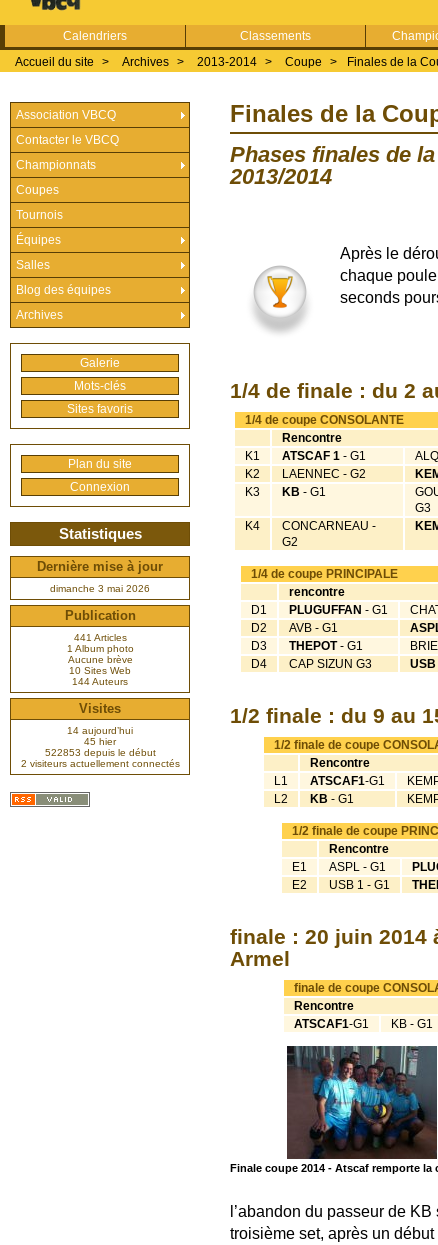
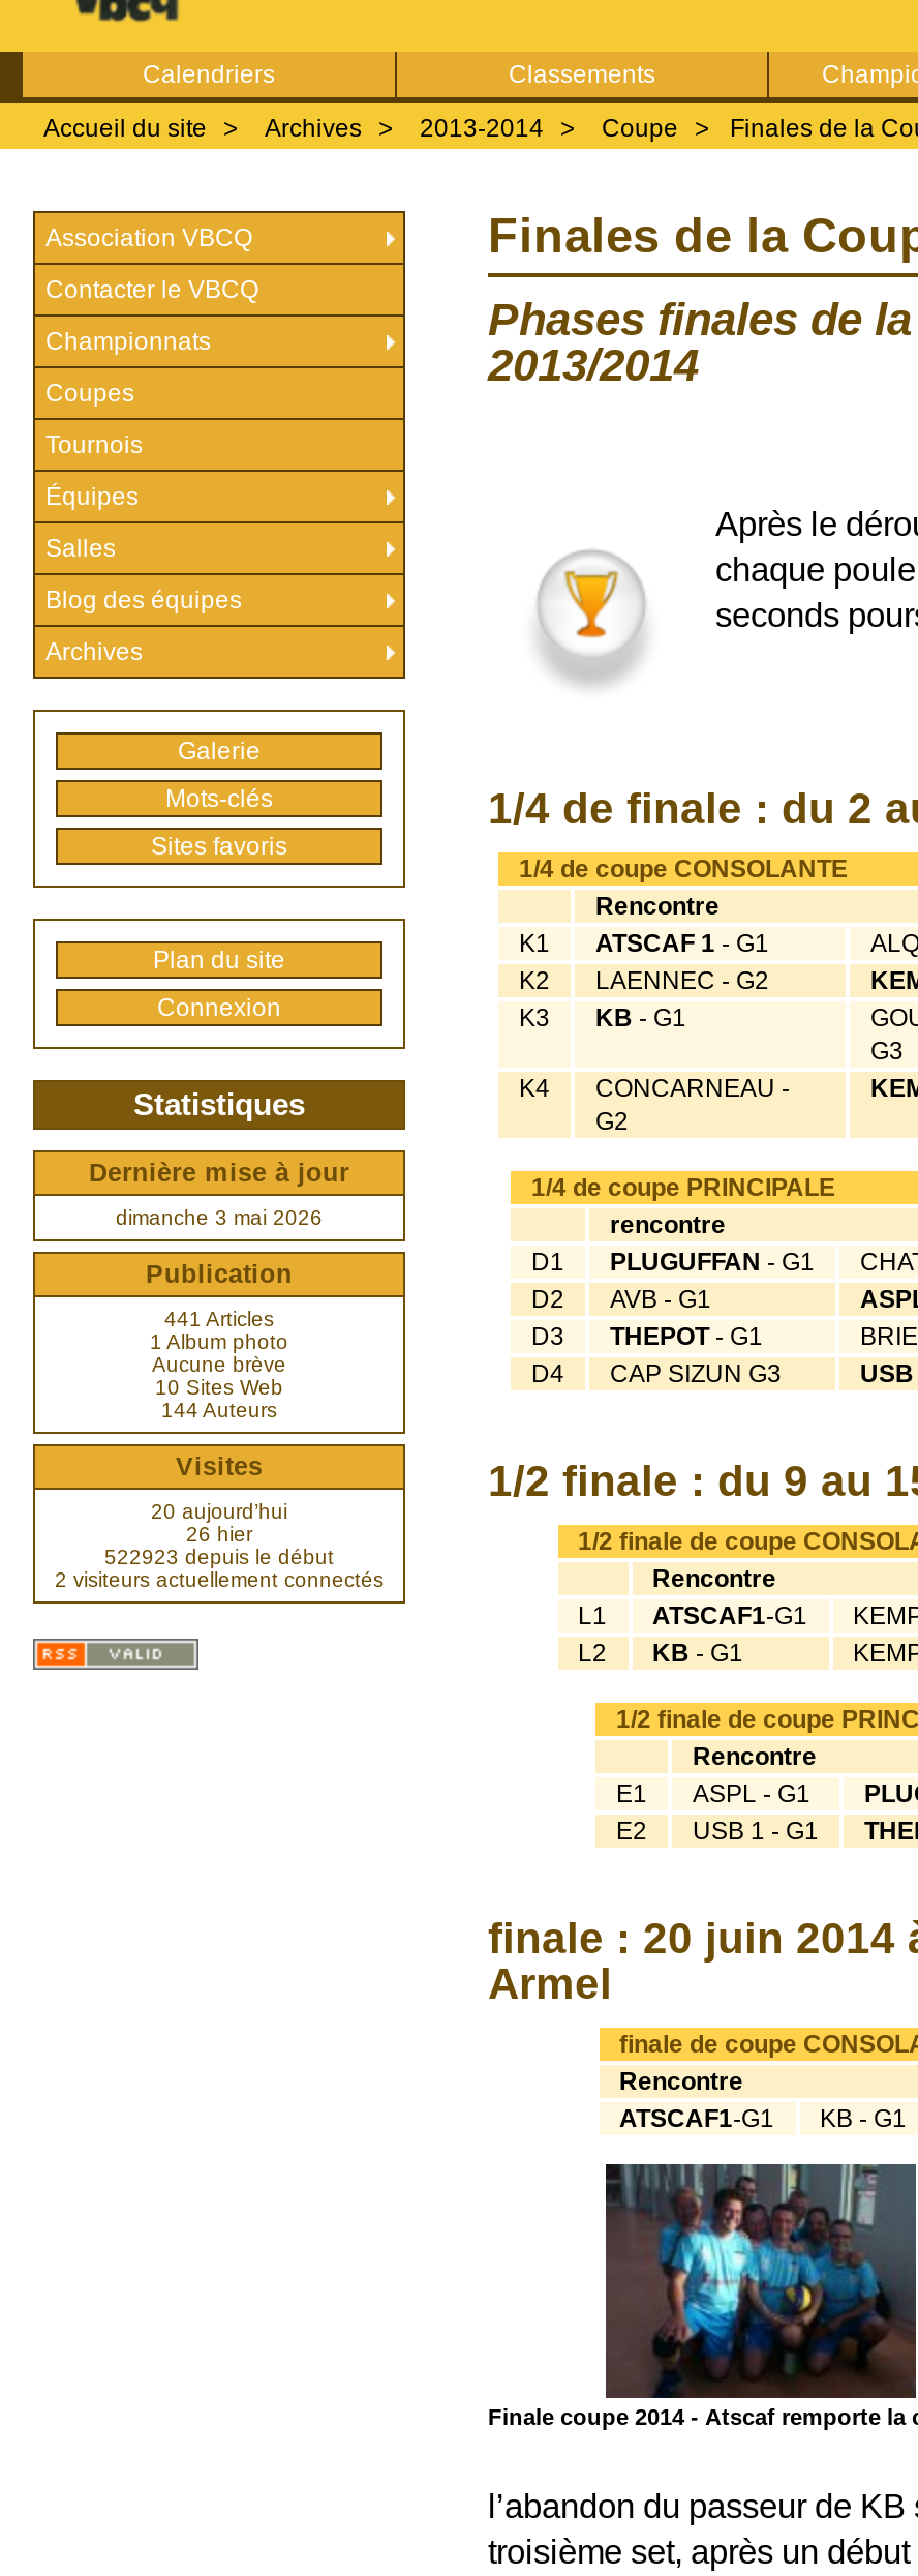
[67,725,133,736] 14 aujourd’hui -> [151,1500,287,1523] 20 aujourd’hui
[84,736,116,747] 45 hier -> [186,1523,252,1546] 26 hier
[44,747,155,758] 522853 depuis le début -> [104,1546,334,1568] 522923 depuis le début

